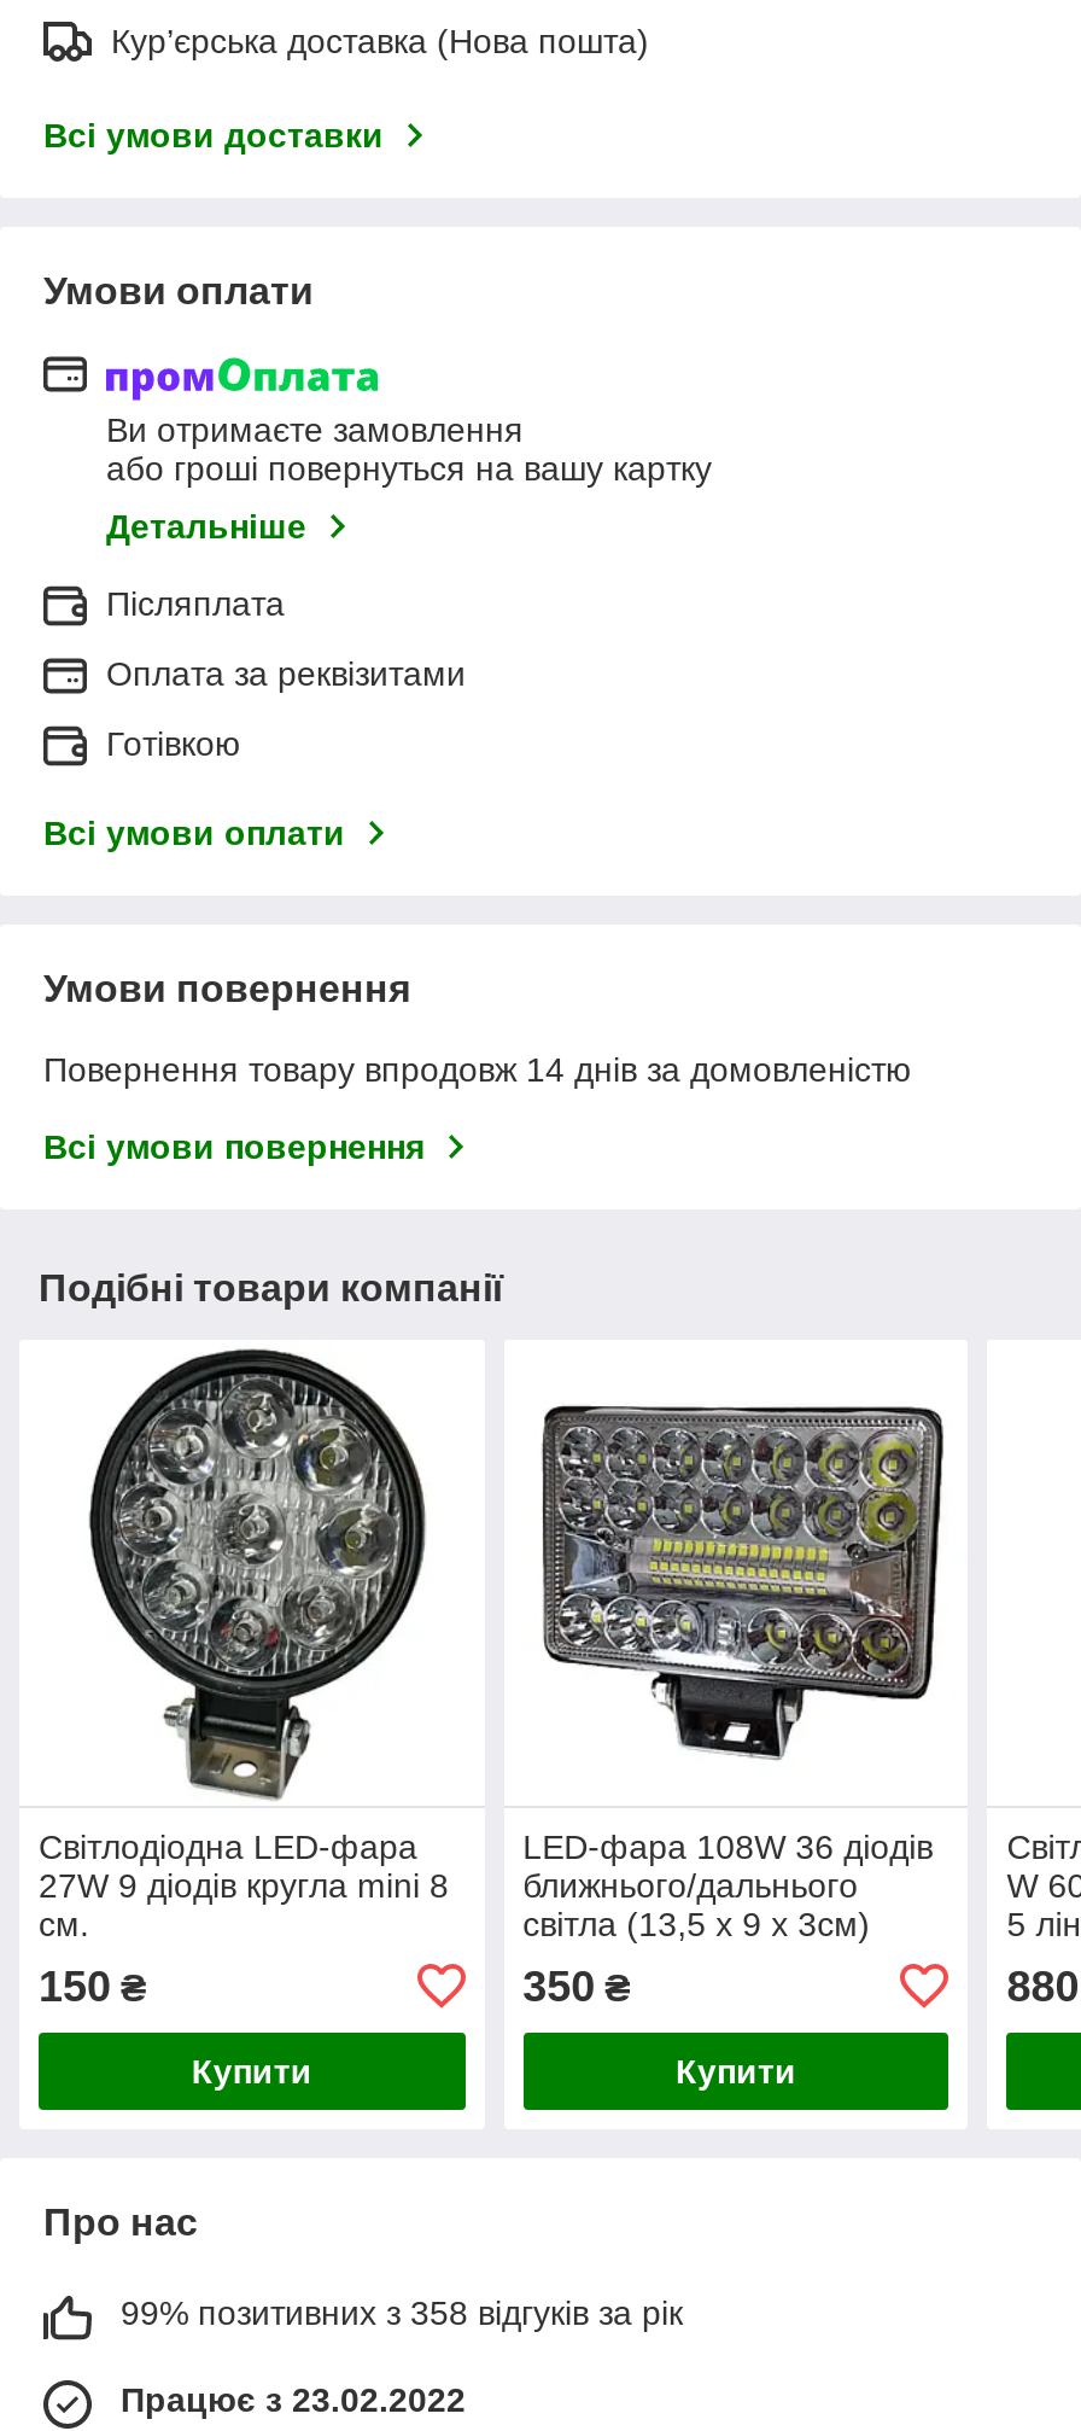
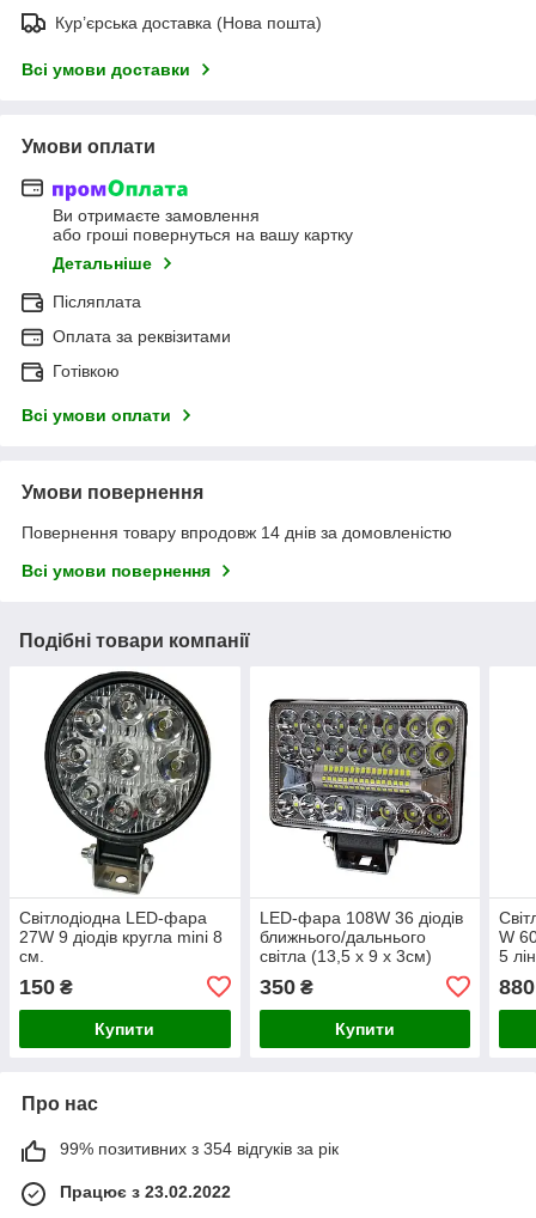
[121,2293,683,2332] 99% позитивних з 358 відгуків за рік -> [60,1139,339,1158] 99% позитивних з 354 відгуків за рік

